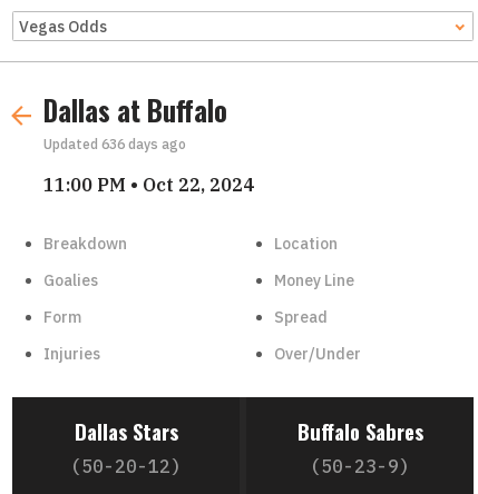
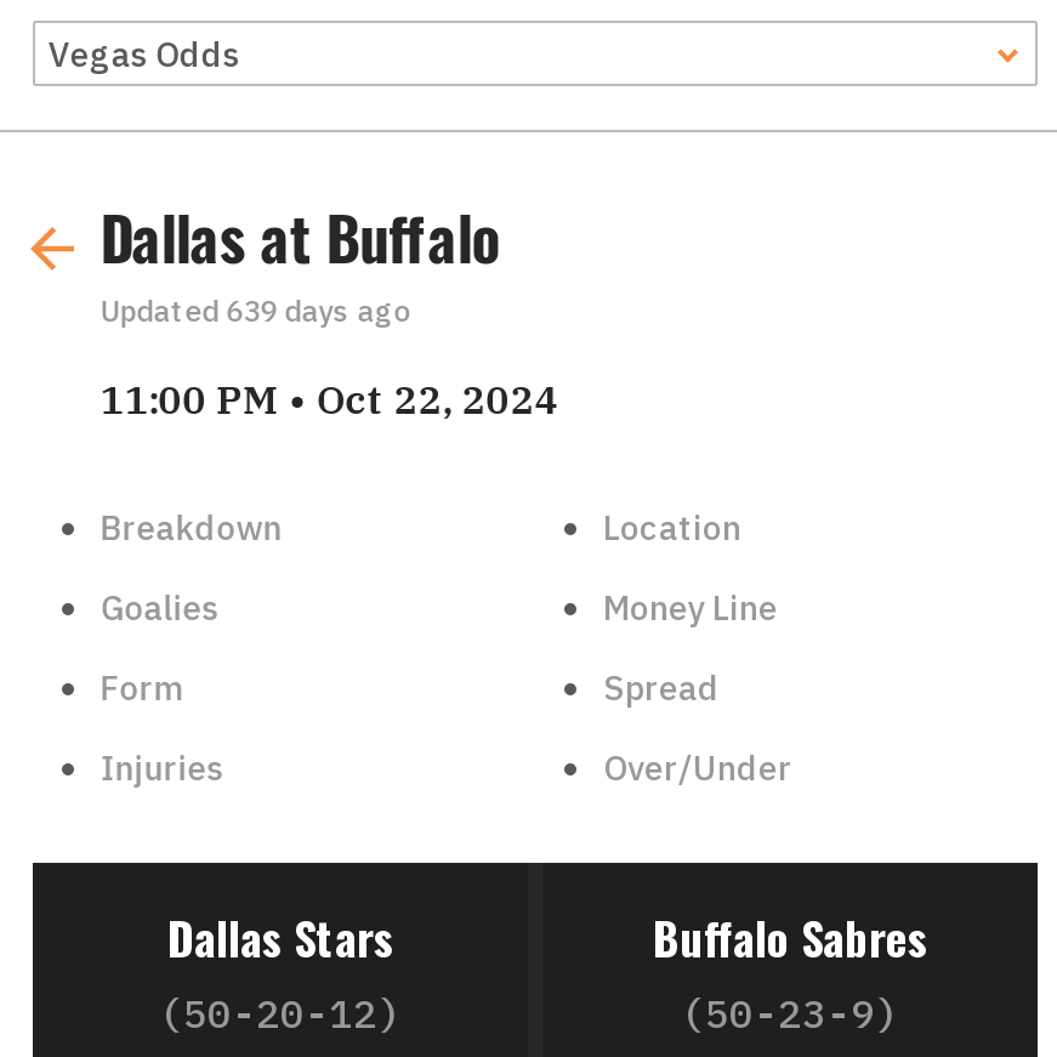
[43,136,186,153] Updated 636 days ago -> [100,293,411,329] Updated 639 days ago

